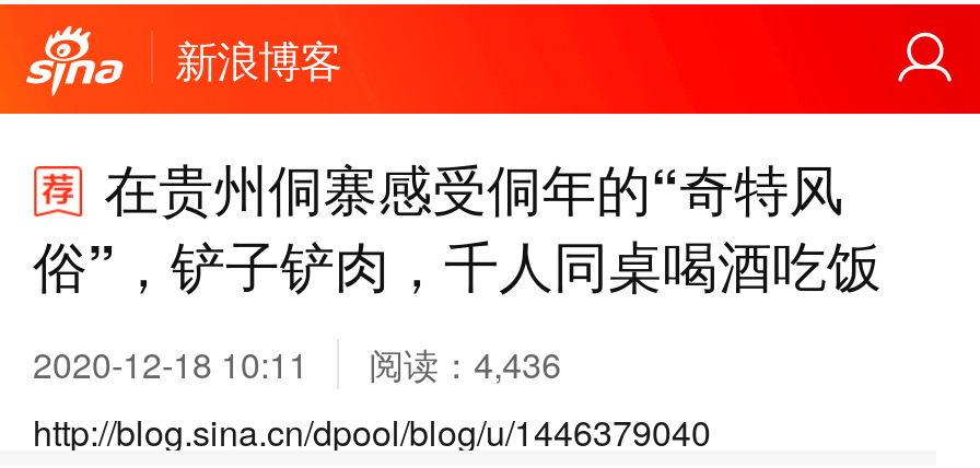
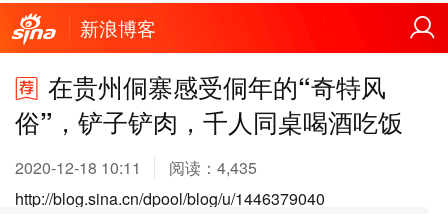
[33,339,561,389] 2020-12-18 10:11 阅读：4,436 -> [15,156,257,179] 2020-12-18 10:11 阅读：4,435

